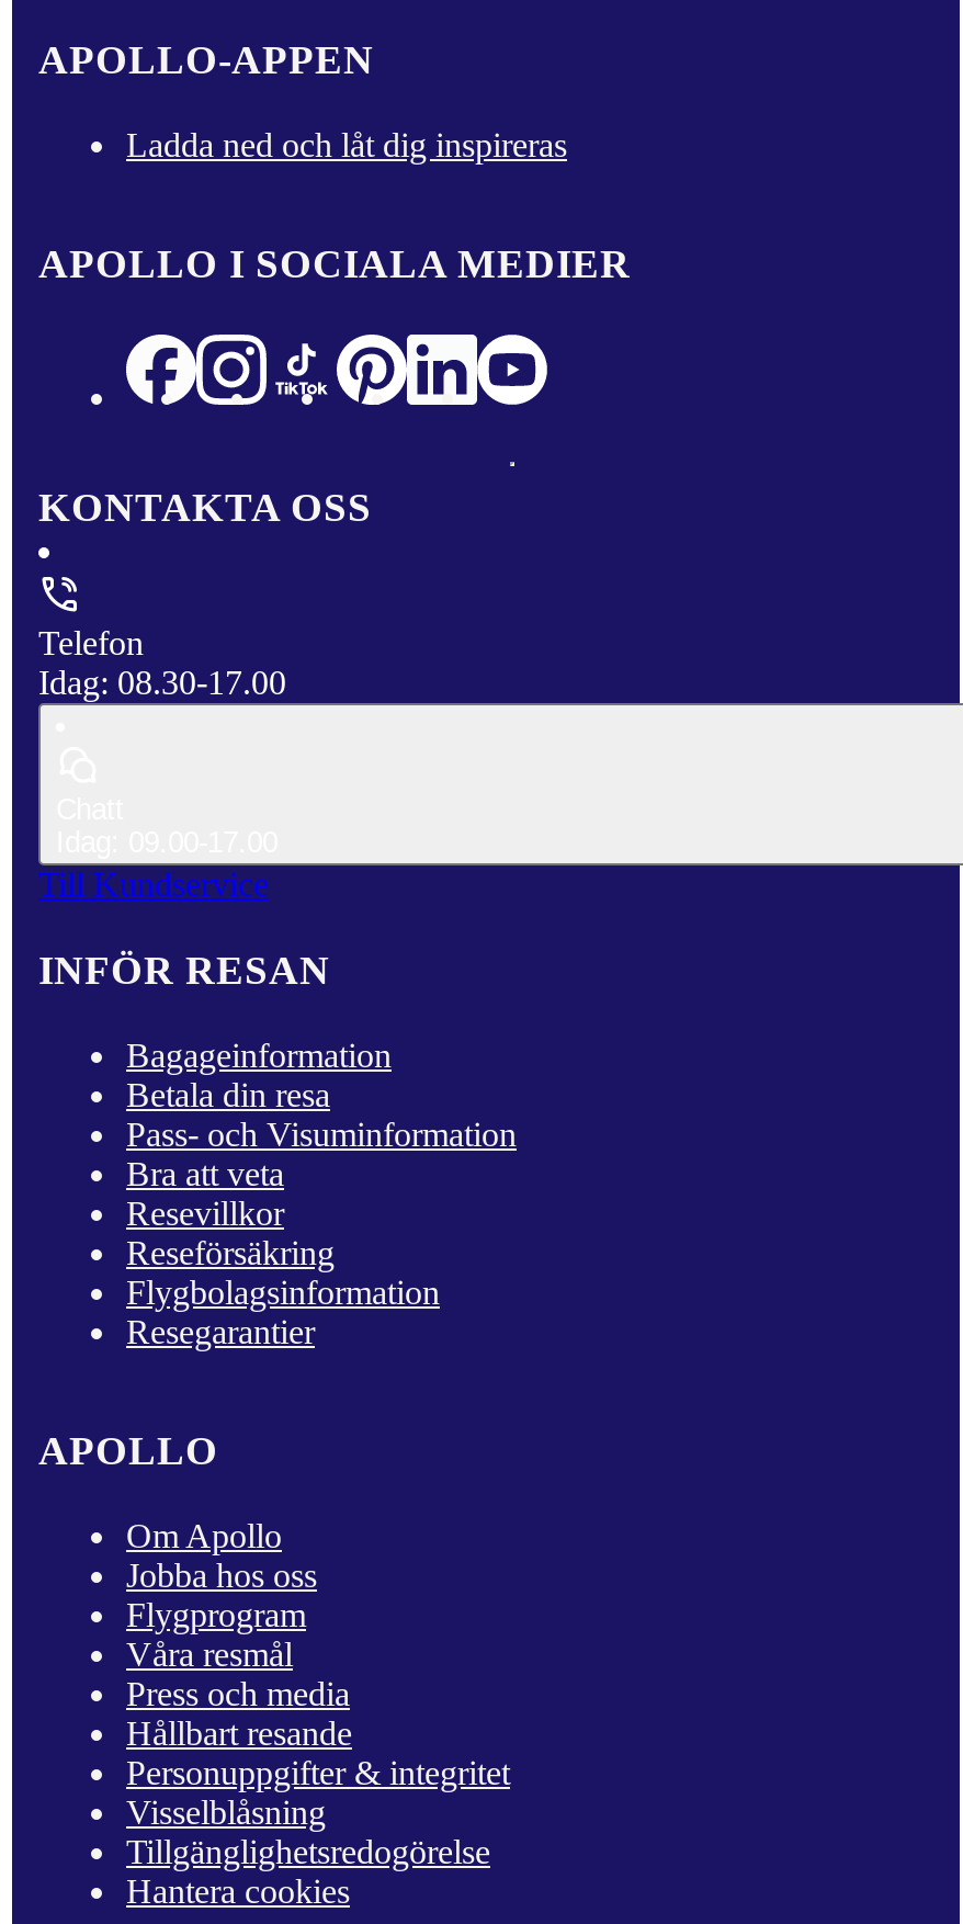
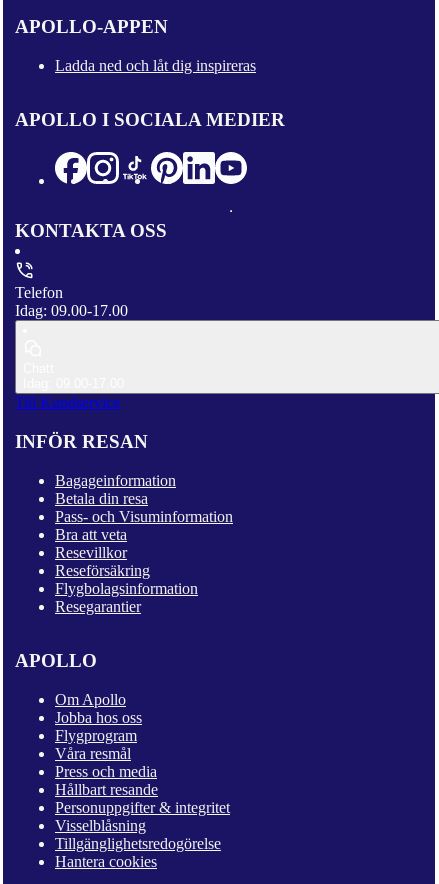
[38,664,286,701] Idag: 08.30-17.00 -> [15,302,128,319] Idag: 09.00-17.00

